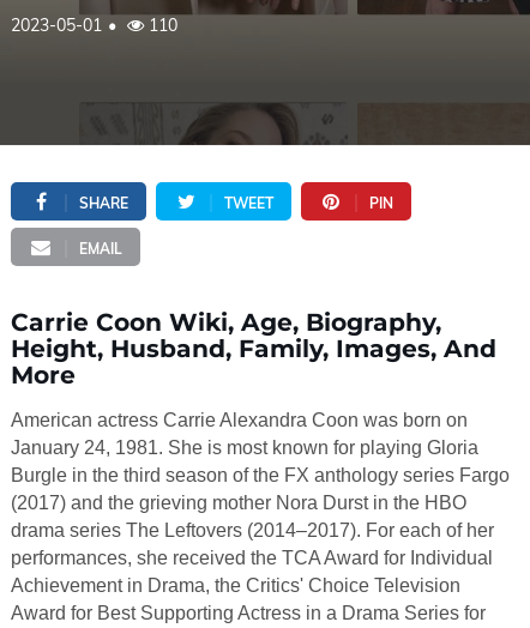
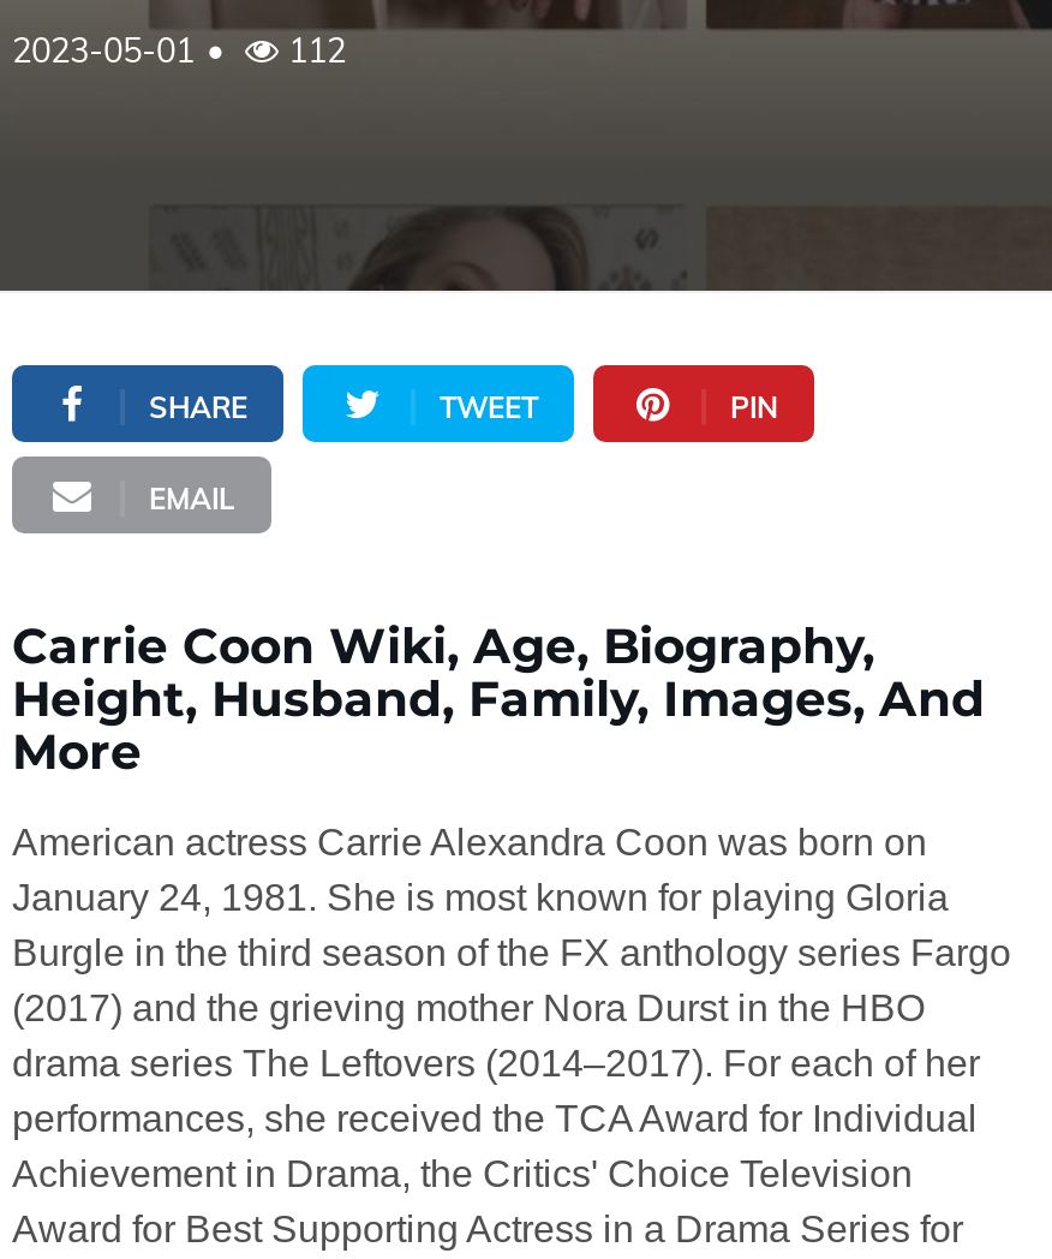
[11,14,177,36] 2023-05-01 110 -> [12,29,346,72] 2023-05-01 112

